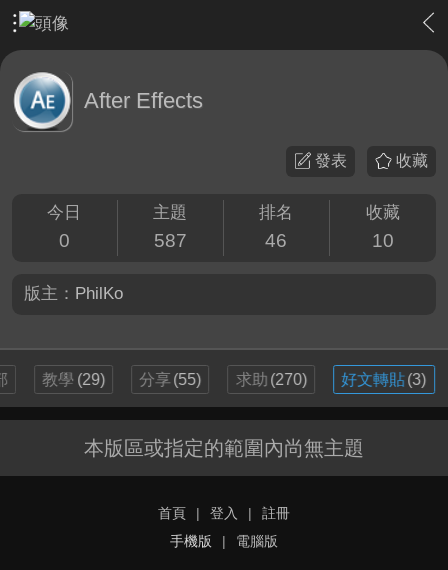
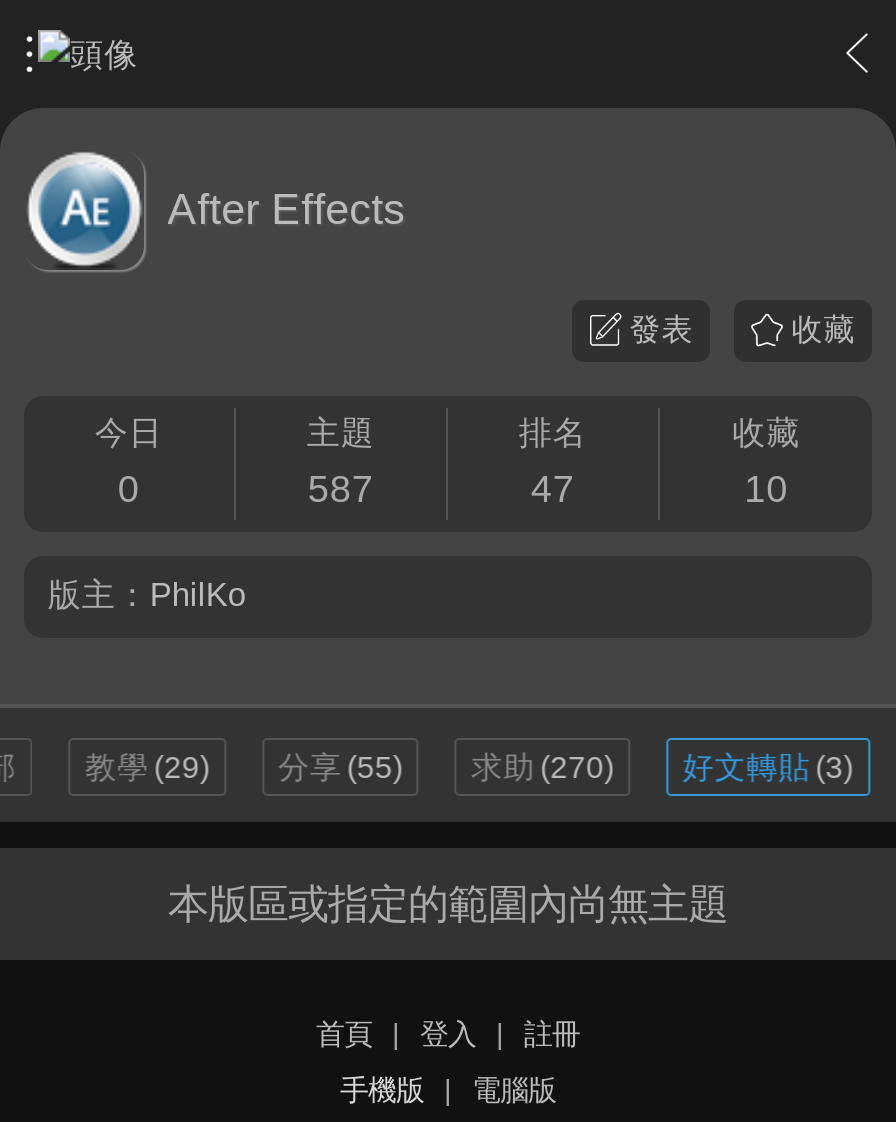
[265,230,287,251] 46 -> [531,469,575,511] 47

